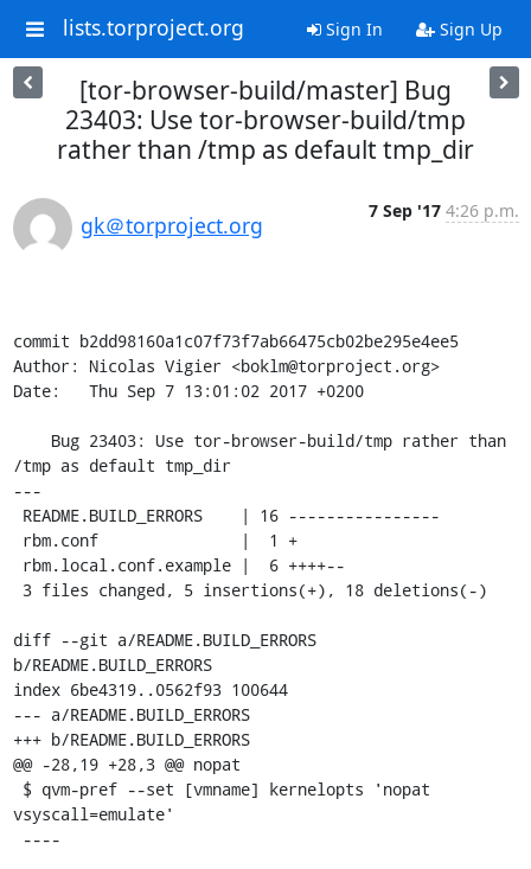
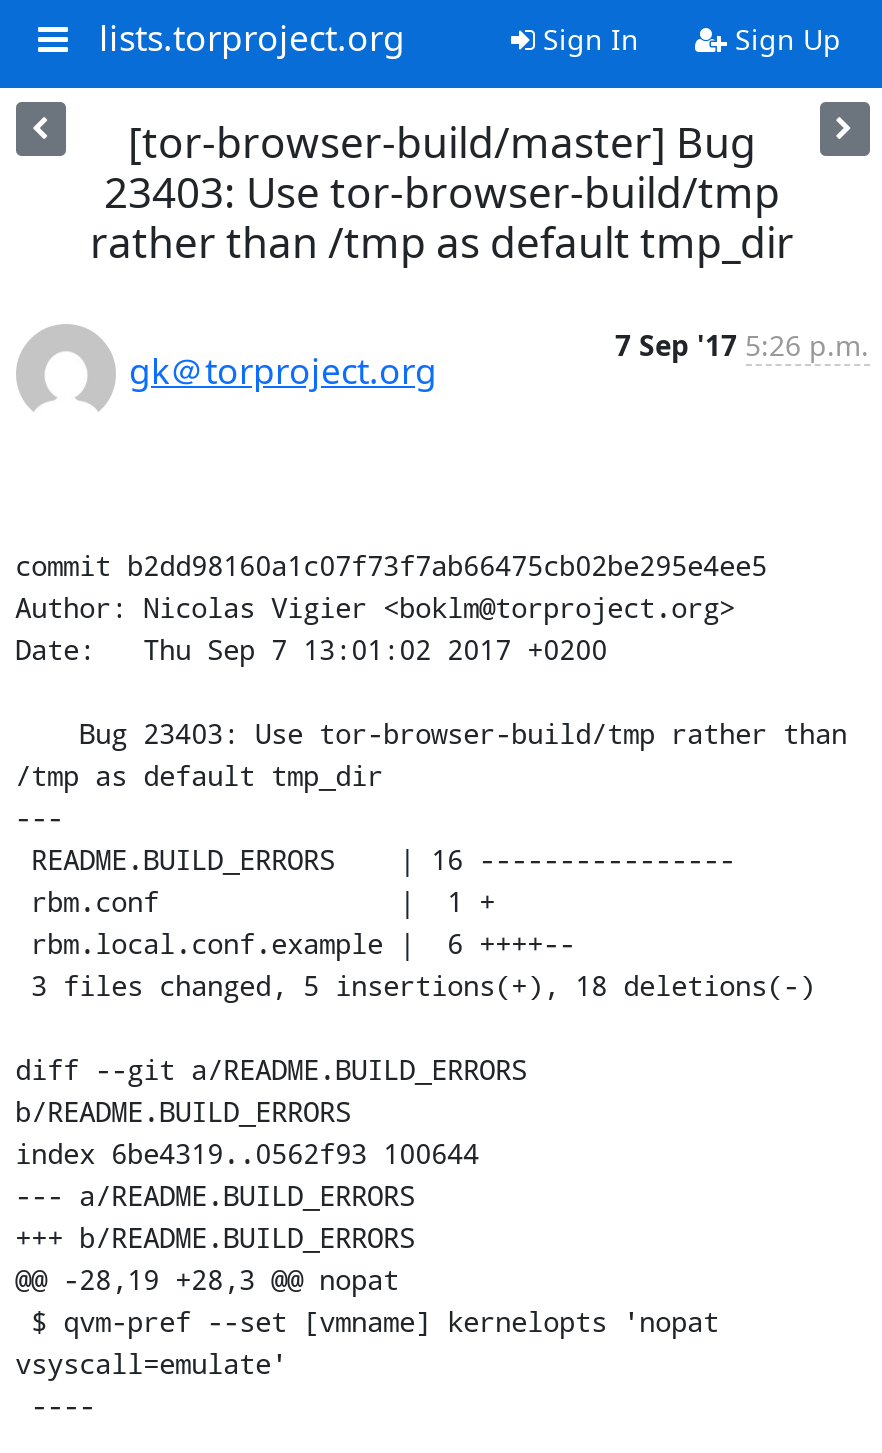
[368,199,519,222] 7 Sep '17 4:26 p.m. -> [615,326,869,364] 7 Sep '17 5:26 p.m.

